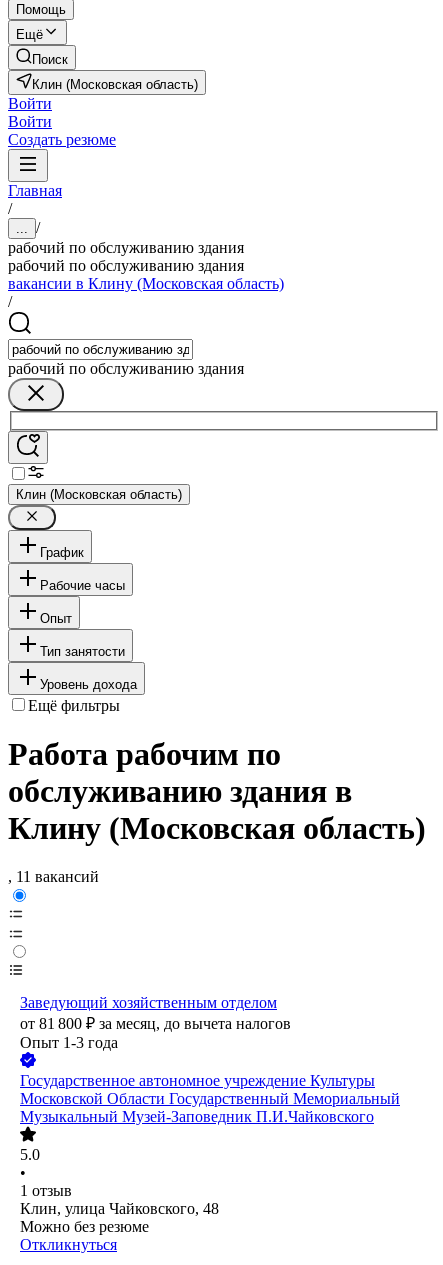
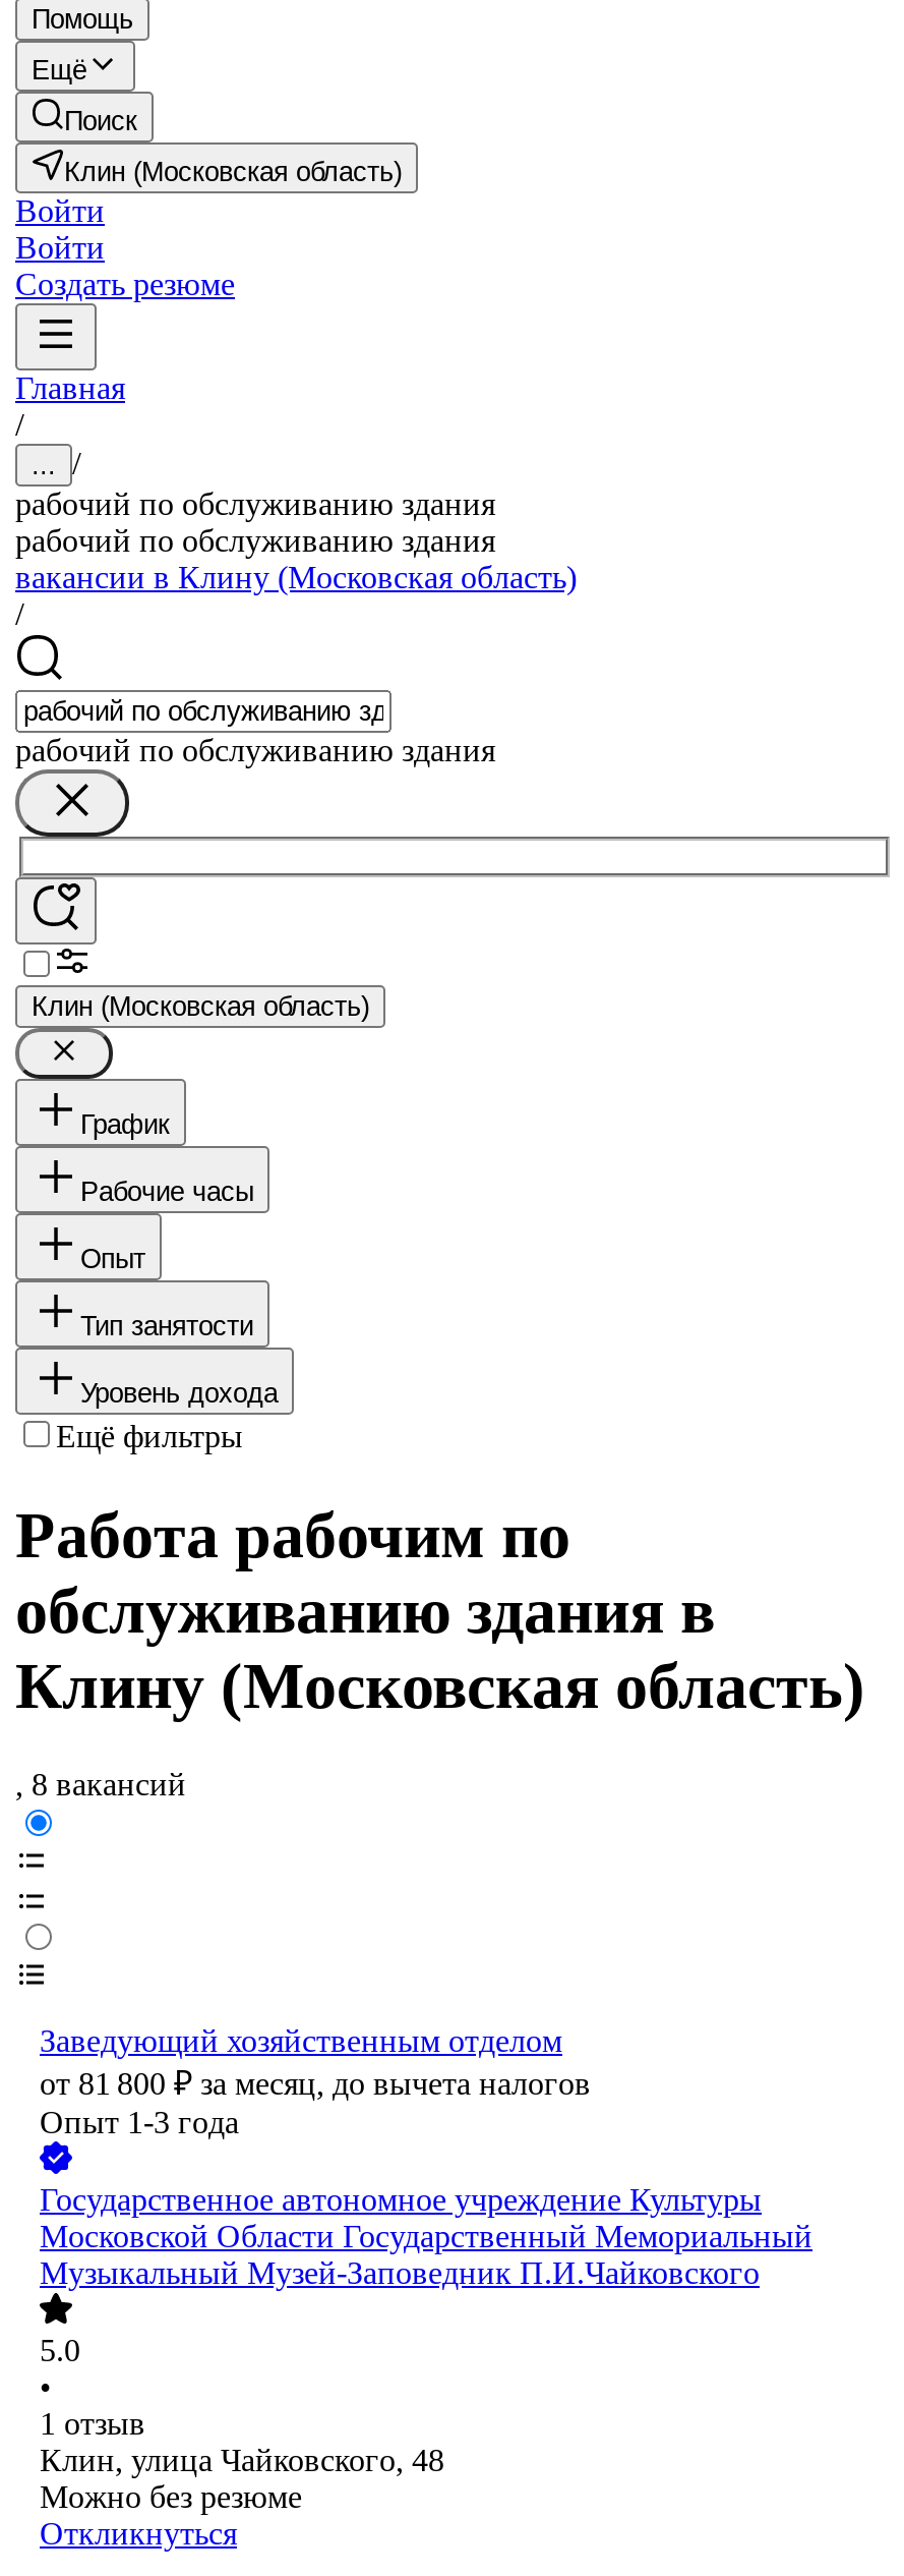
[8,868,99,885] , 11 вакансий -> [15,1768,186,1802] , 8 вакансий

